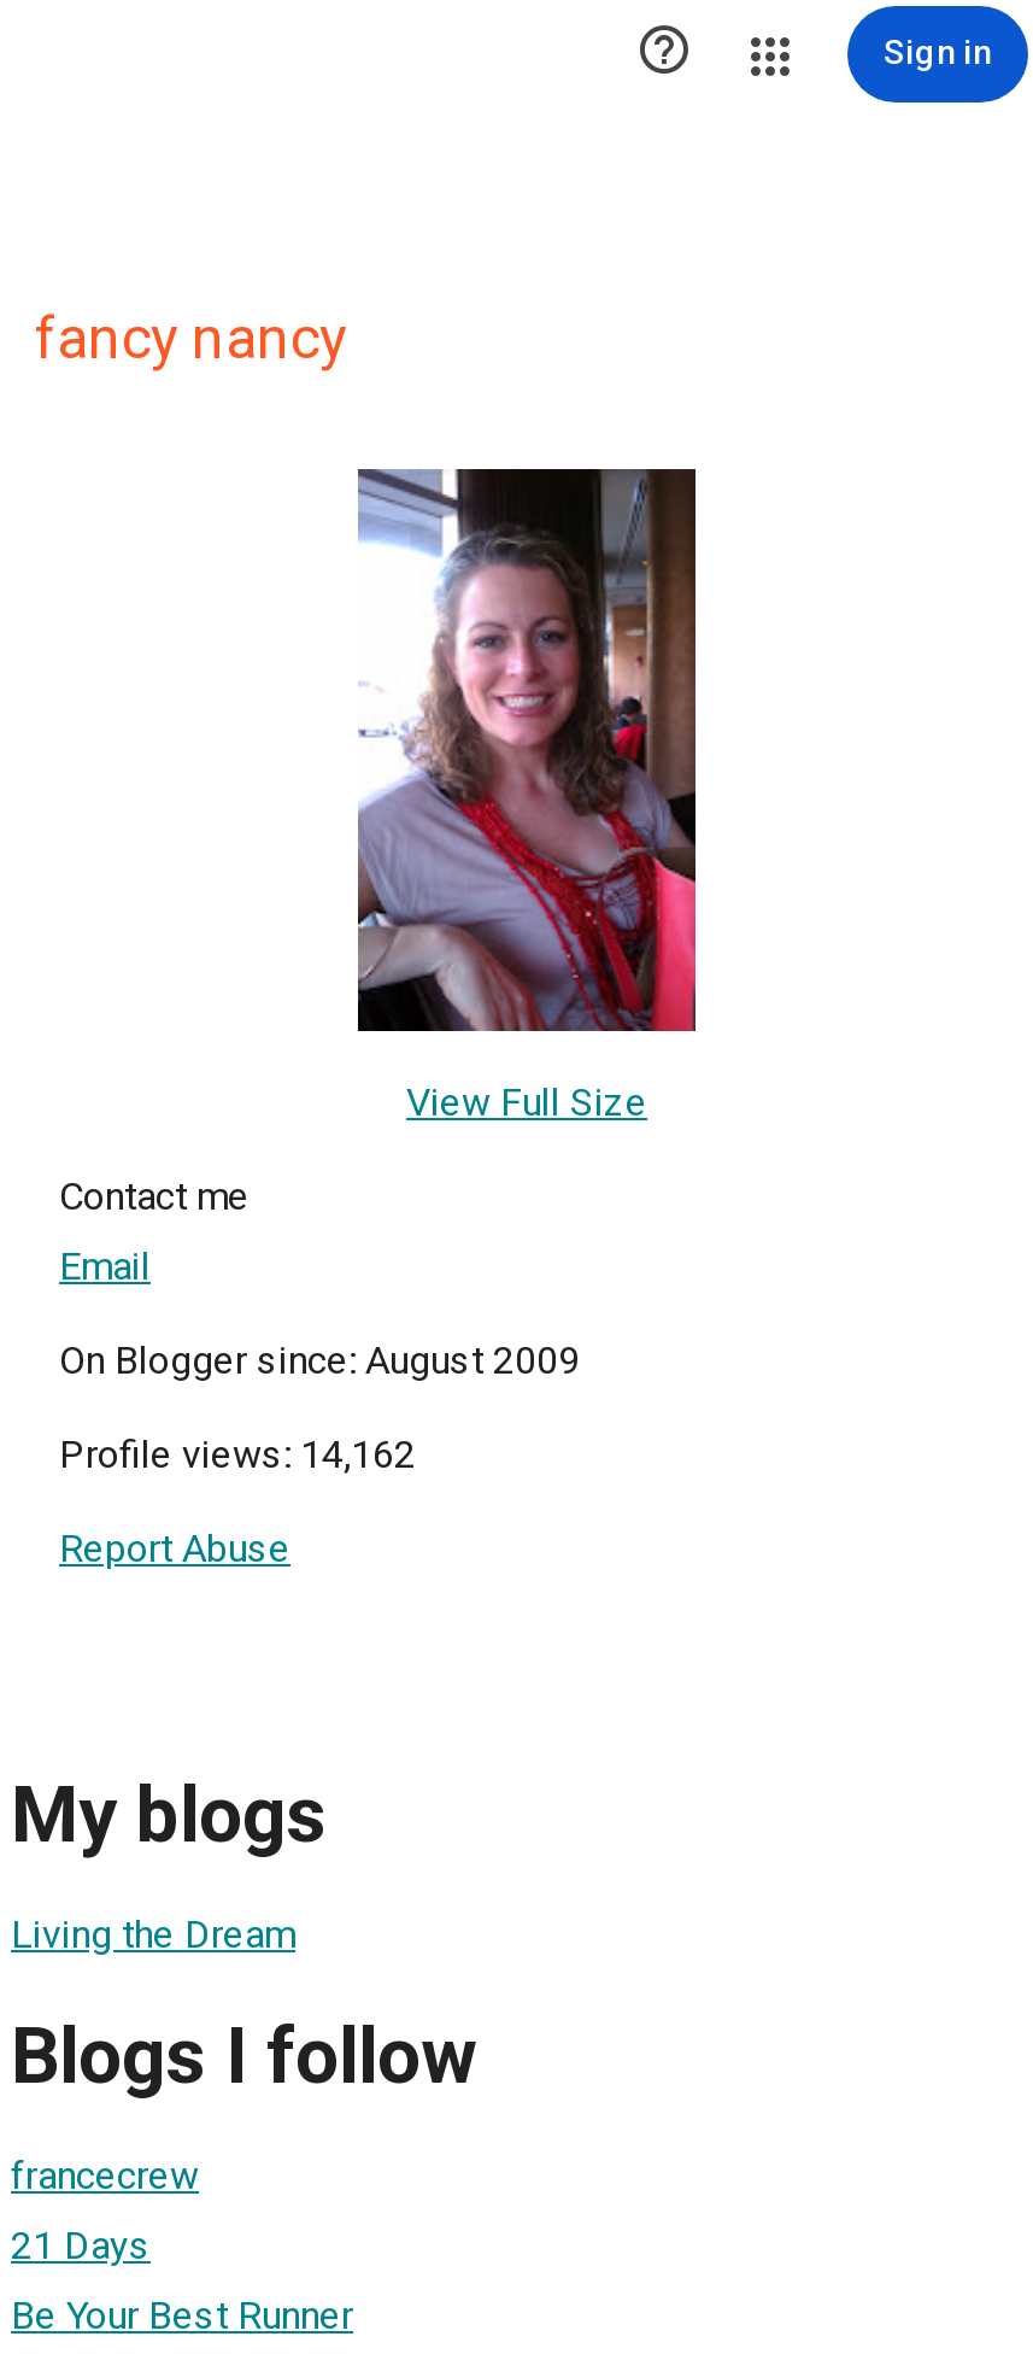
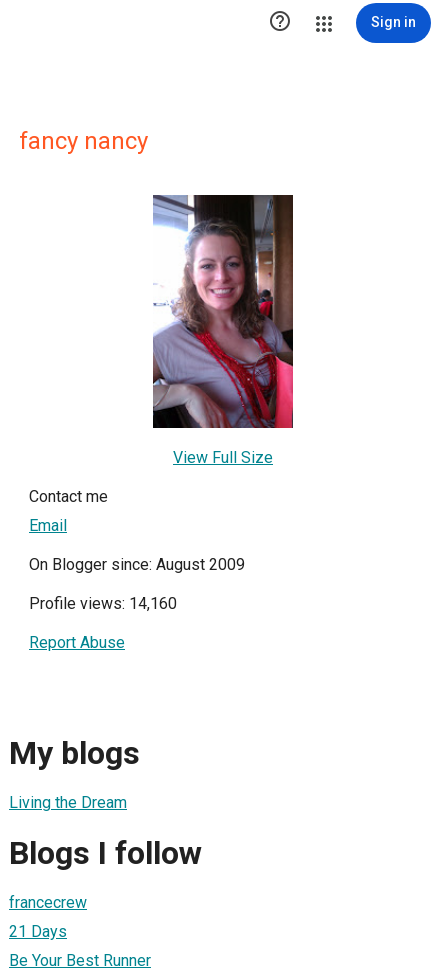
[59,1432,416,1478] Profile views: 14,162 -> [29,594,177,613] Profile views: 14,160

